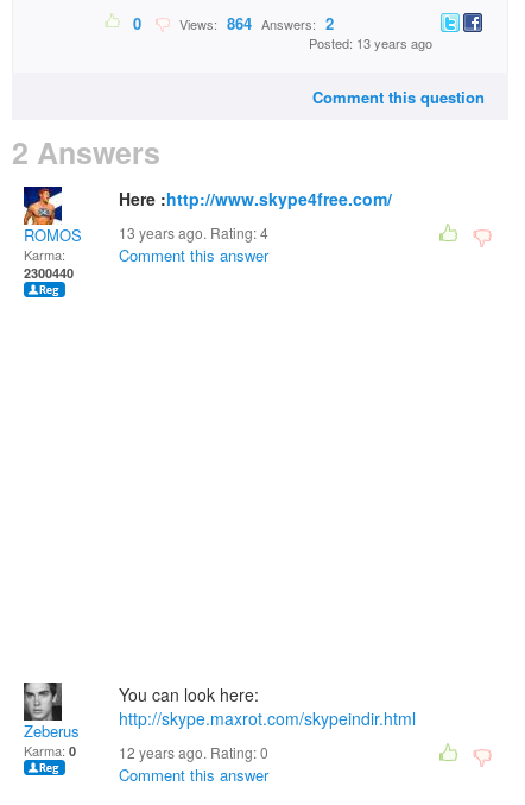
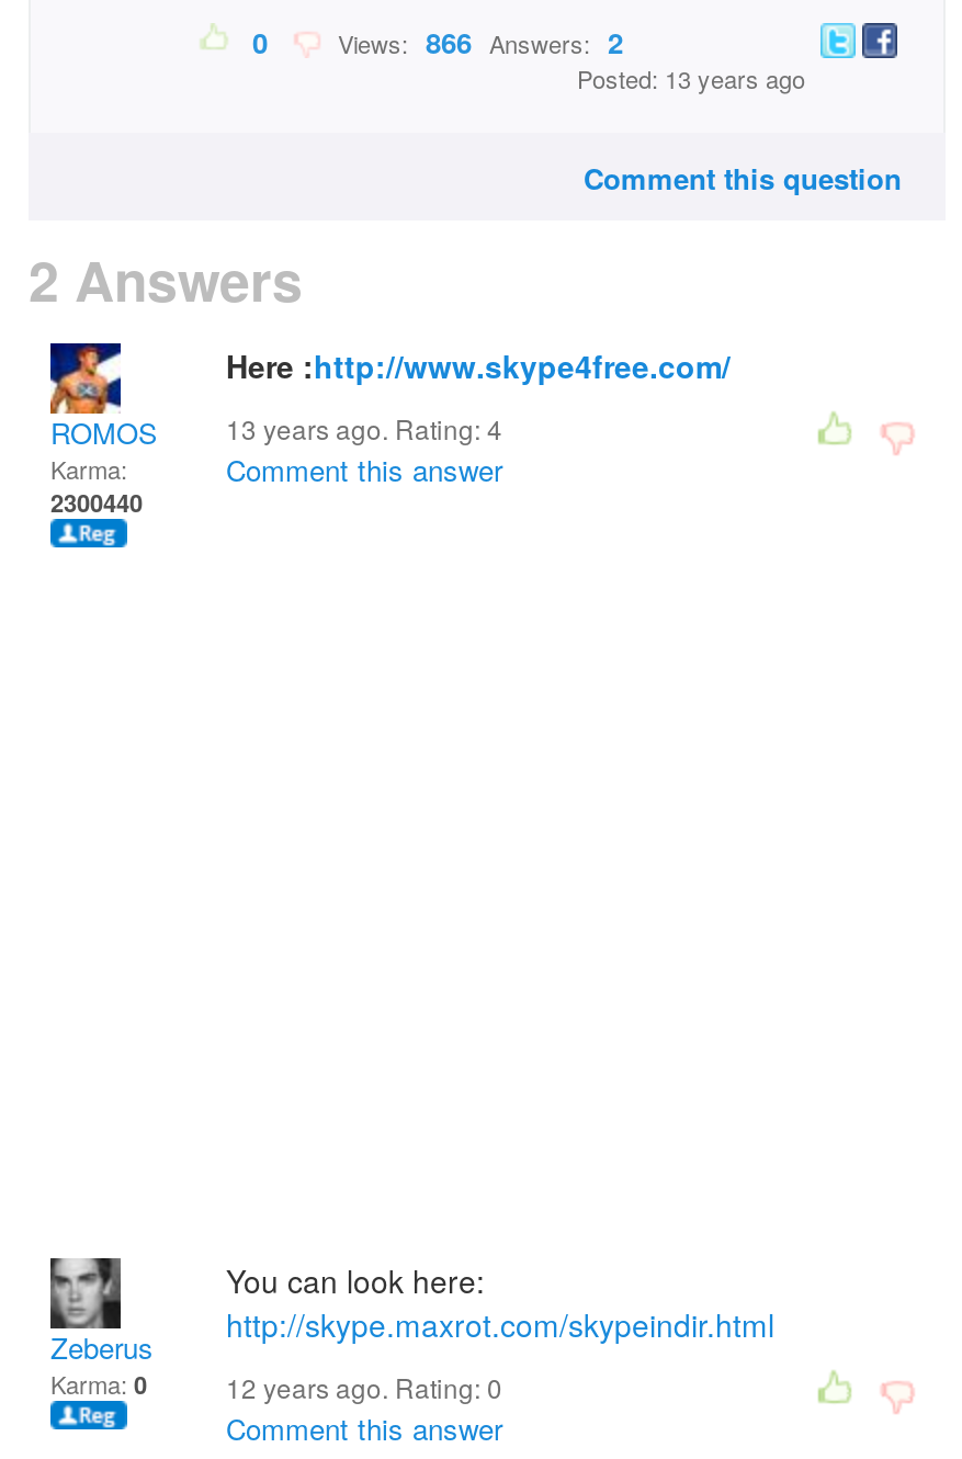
[172,12,334,35] Views: 864 Answers: 2 -> [325,21,623,63] Views: 866 Answers: 2

